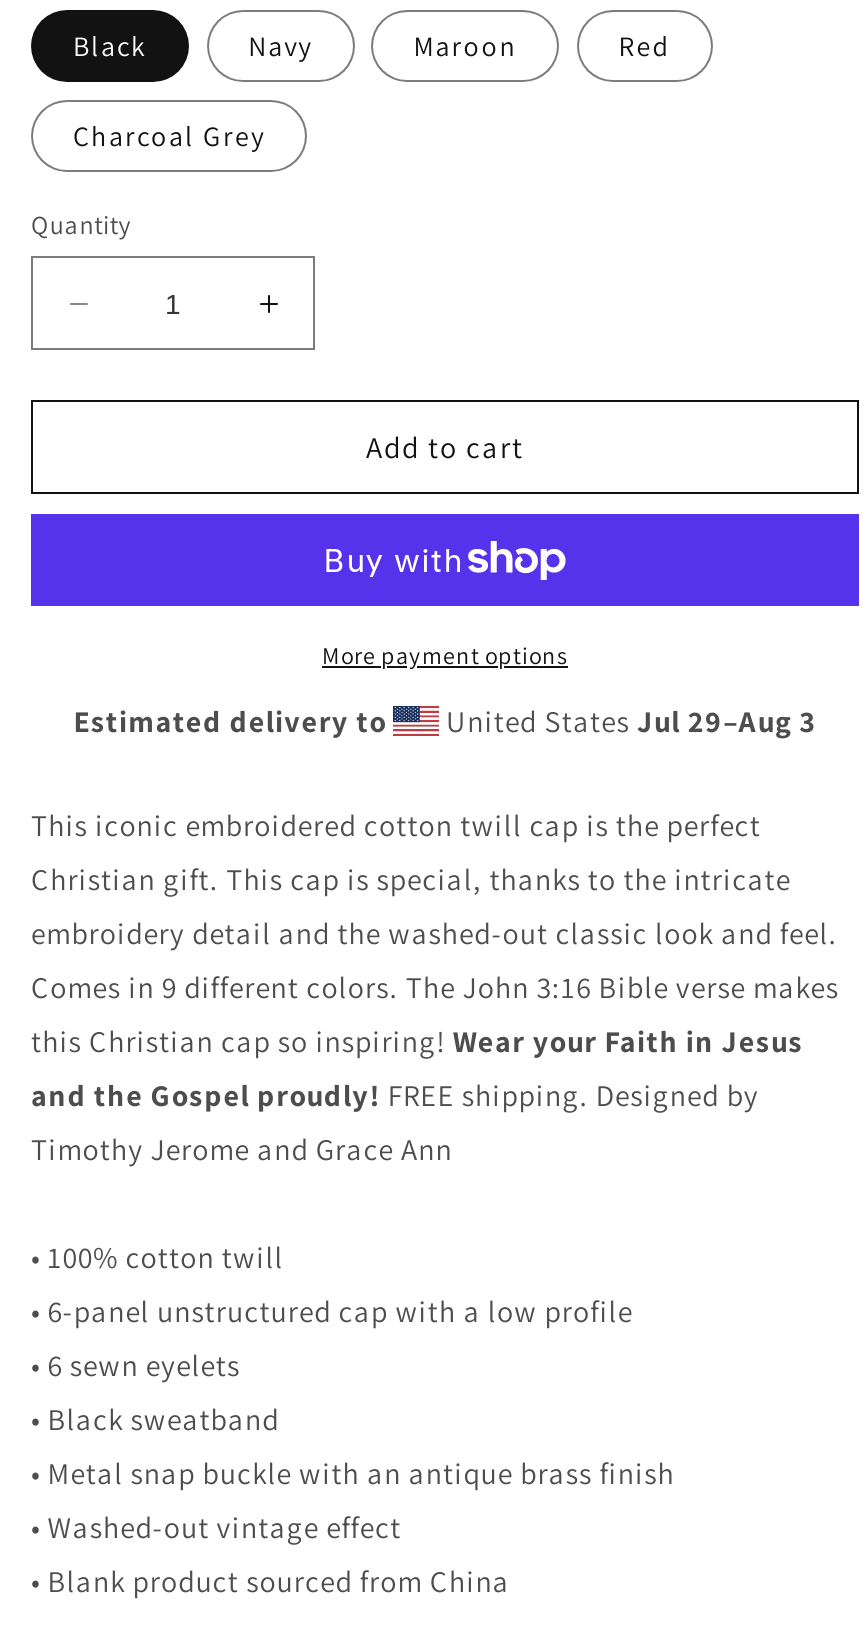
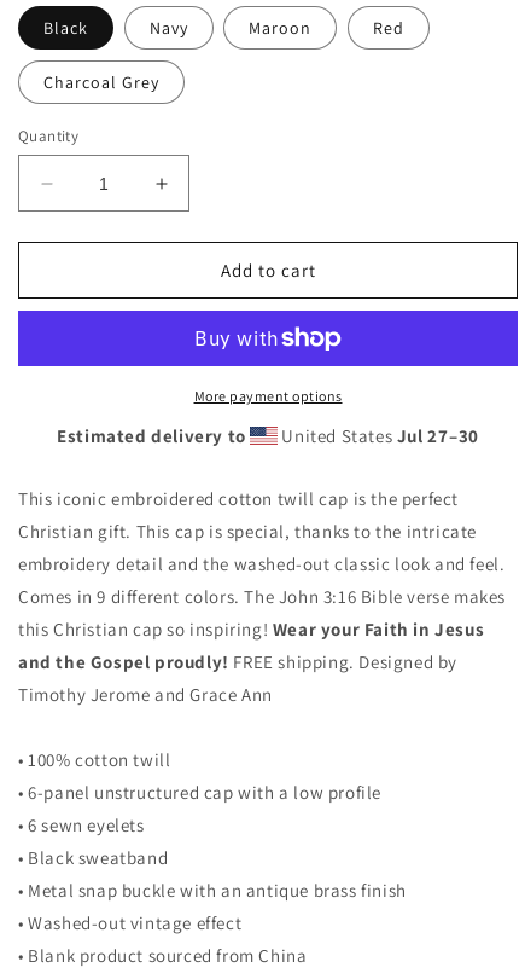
[439,702,817,740] United States Jul 29–Aug 3 -> [277,424,479,447] United States Jul 27–30

